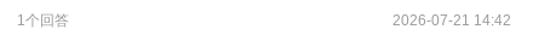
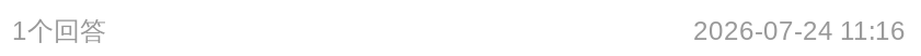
[392,12,511,29] 2026-07-21 14:42 -> [693,16,906,46] 2026-07-24 11:16

